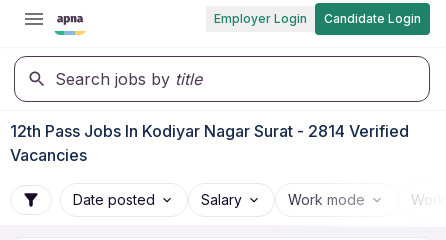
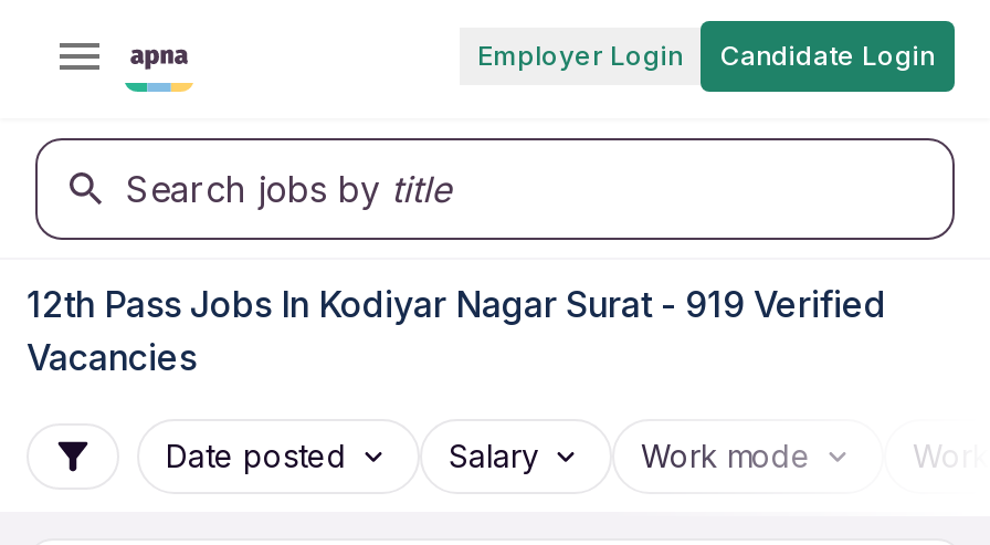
[10,121,409,141] 12th Pass Jobs In Kodiyar Nagar Surat - 2814 Verified -> [27,282,886,326] 12th Pass Jobs In Kodiyar Nagar Surat - 919 Verified

